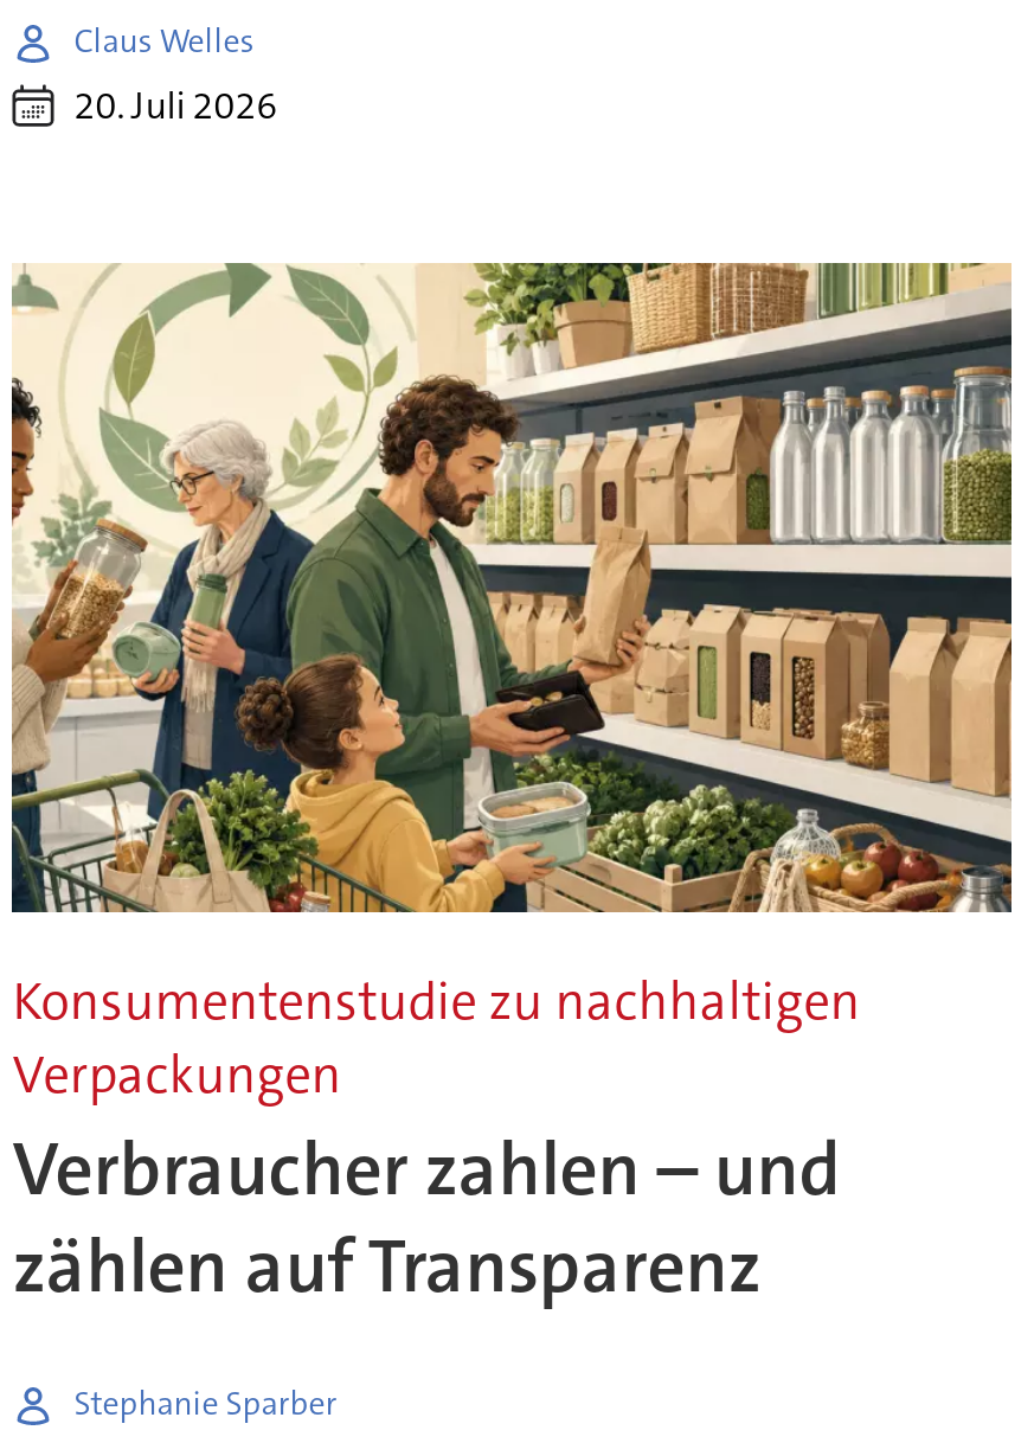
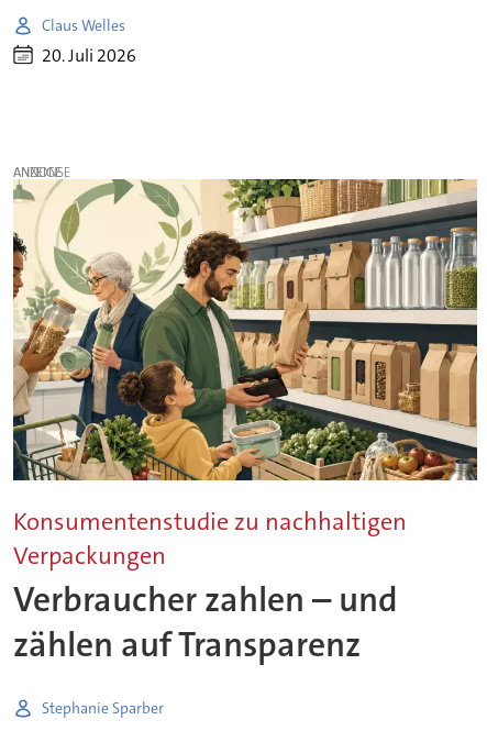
none -> [13,164,62,181] ANZEIGE

